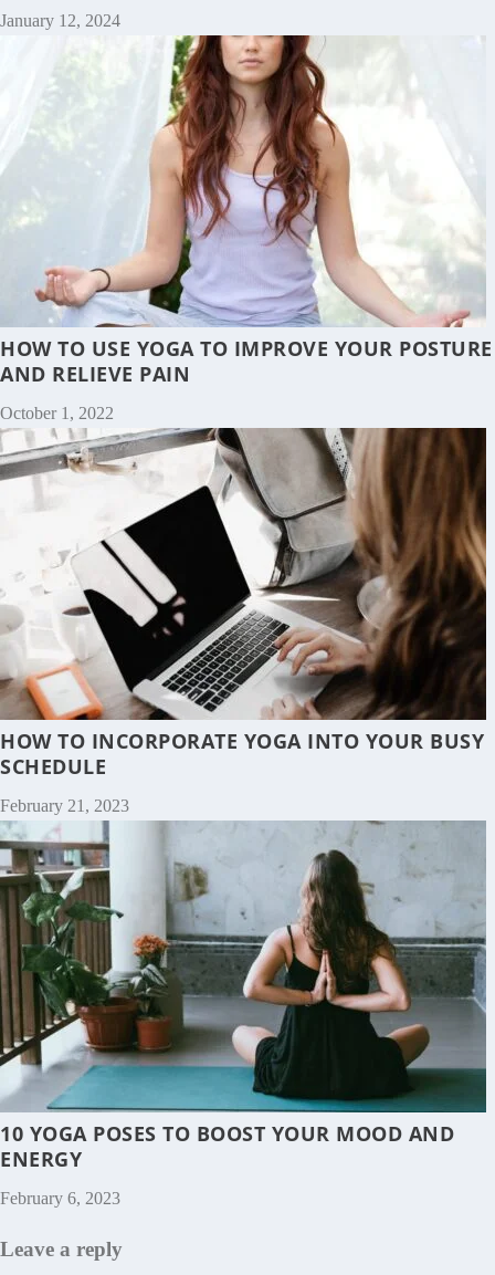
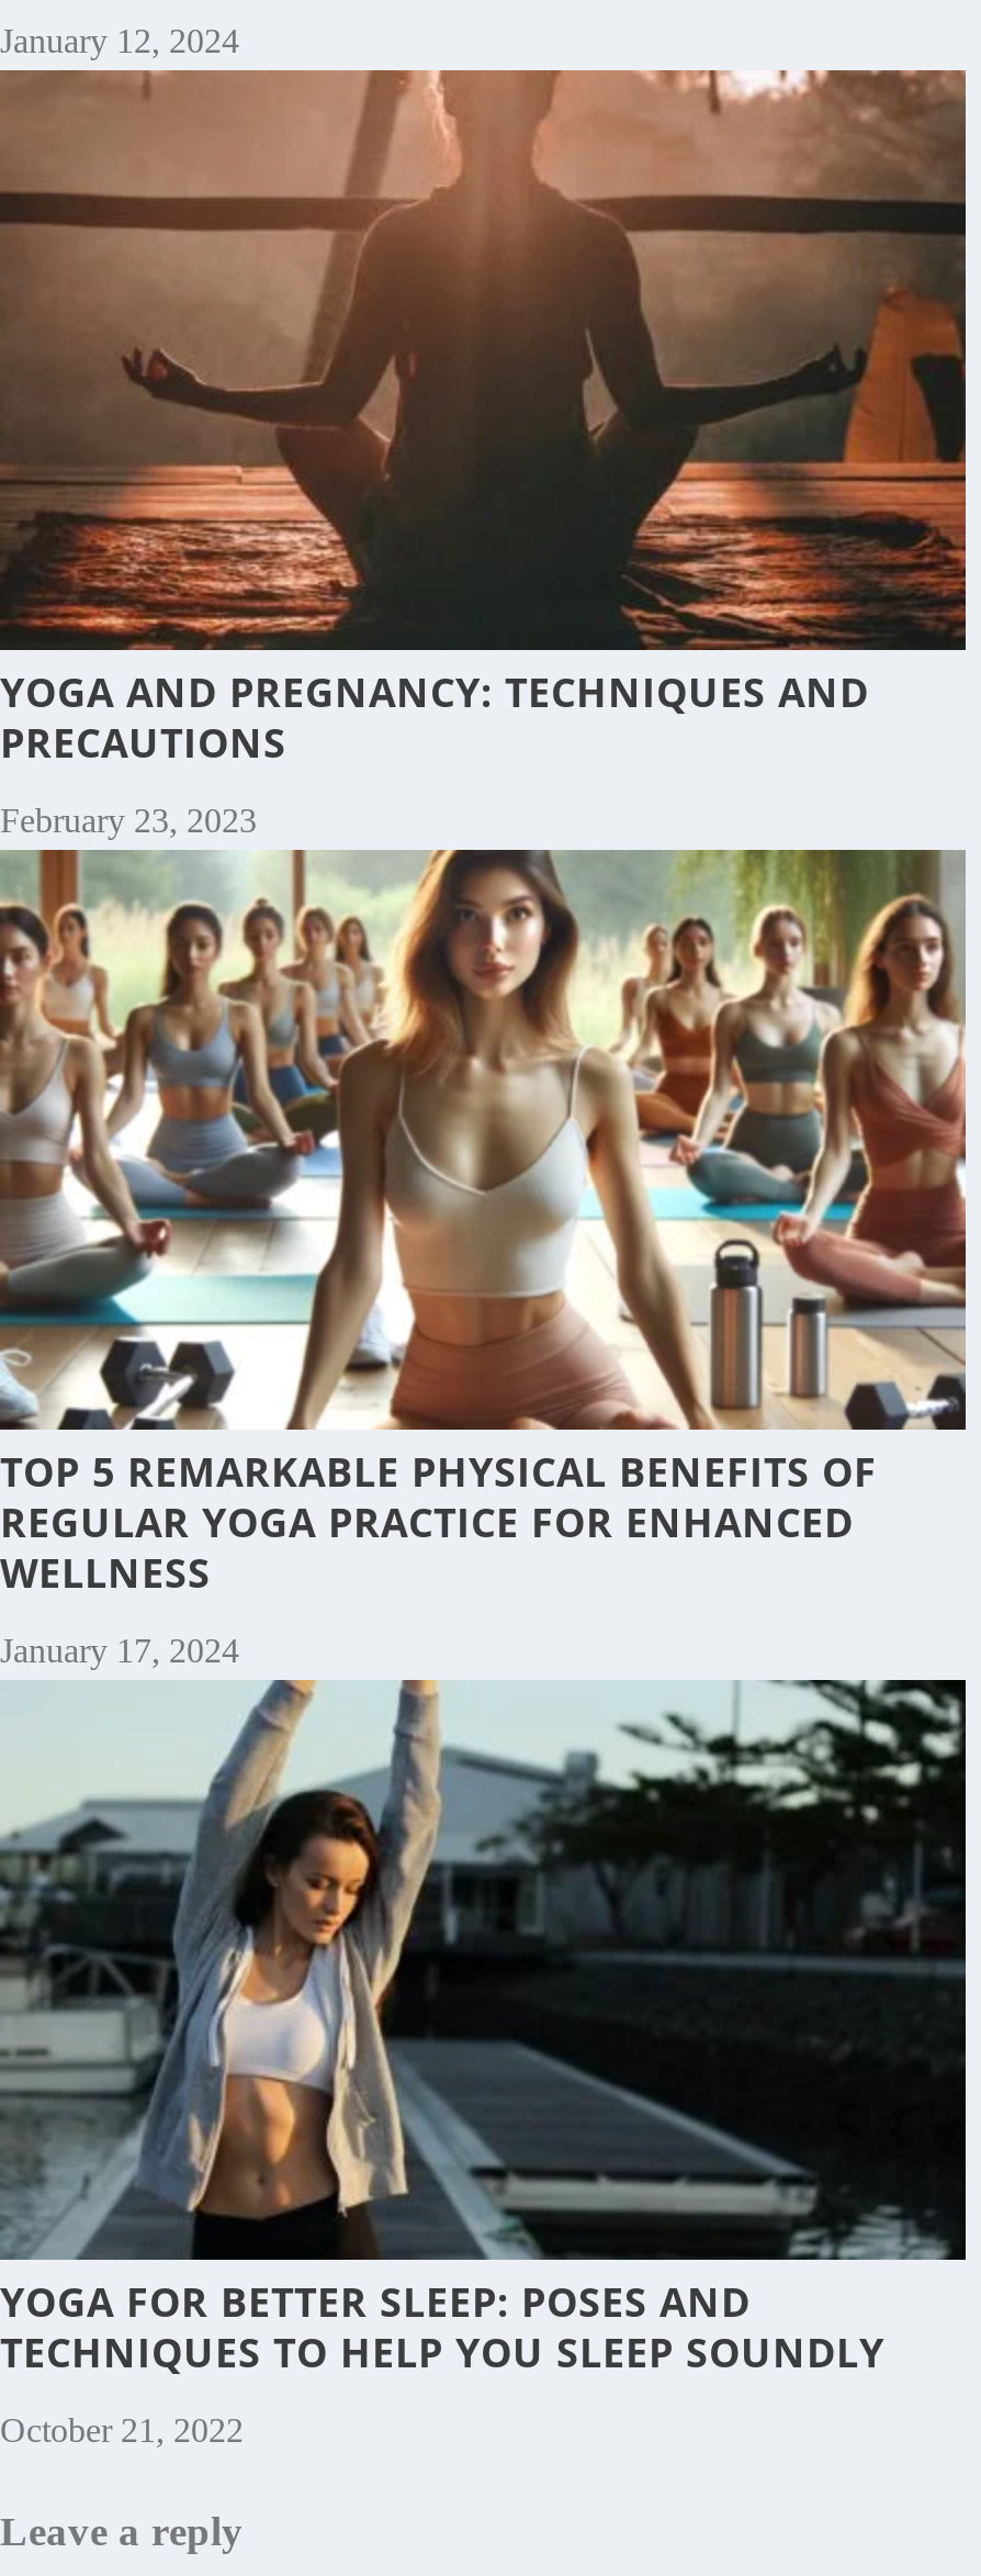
[0,34,492,387] [image] | HOW TO USE YOGA TO IMPROVE YOUR POSTURE | AND RELIEVE PAIN -> [0,68,968,768] [image] | YOGA AND PREGNANCY: TECHNIQUES AND | PRECAUTIONS
[0,404,114,422] October 1, 2022 -> [0,801,257,839] February 23, 2023
[0,427,487,779] [image] | HOW TO INCORPORATE YOGA INTO YOUR BUSY | SCHEDULE -> [0,848,968,1599] [image] | TOP 5 REMARKABLE PHYSICAL BENEFITS OF | REGULAR YOGA PRACTICE FOR ENHANCED | WELLNESS
[0,796,129,815] February 21, 2023 -> [0,1631,239,1669] January 17, 2024
[0,821,487,1172] [image] | 10 YOGA POSES TO BOOST YOUR MOOD AND | ENERGY -> [0,1680,966,2378] [image] | YOGA FOR BETTER SLEEP: POSES AND | TECHNIQUES TO HELP YOU SLEEP SOUNDLY
[0,1189,120,1207] February 6, 2023 -> [0,2411,244,2448] October 21, 2022

